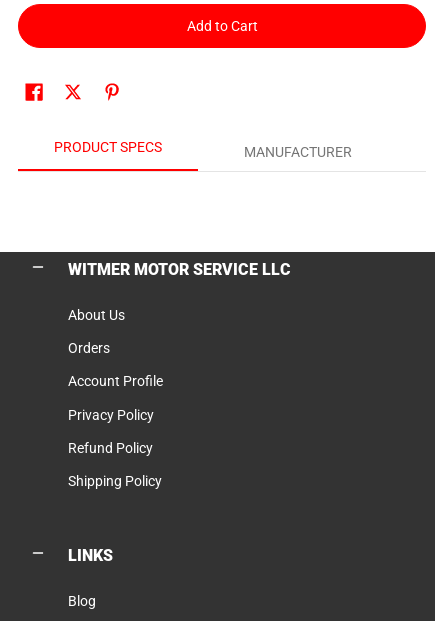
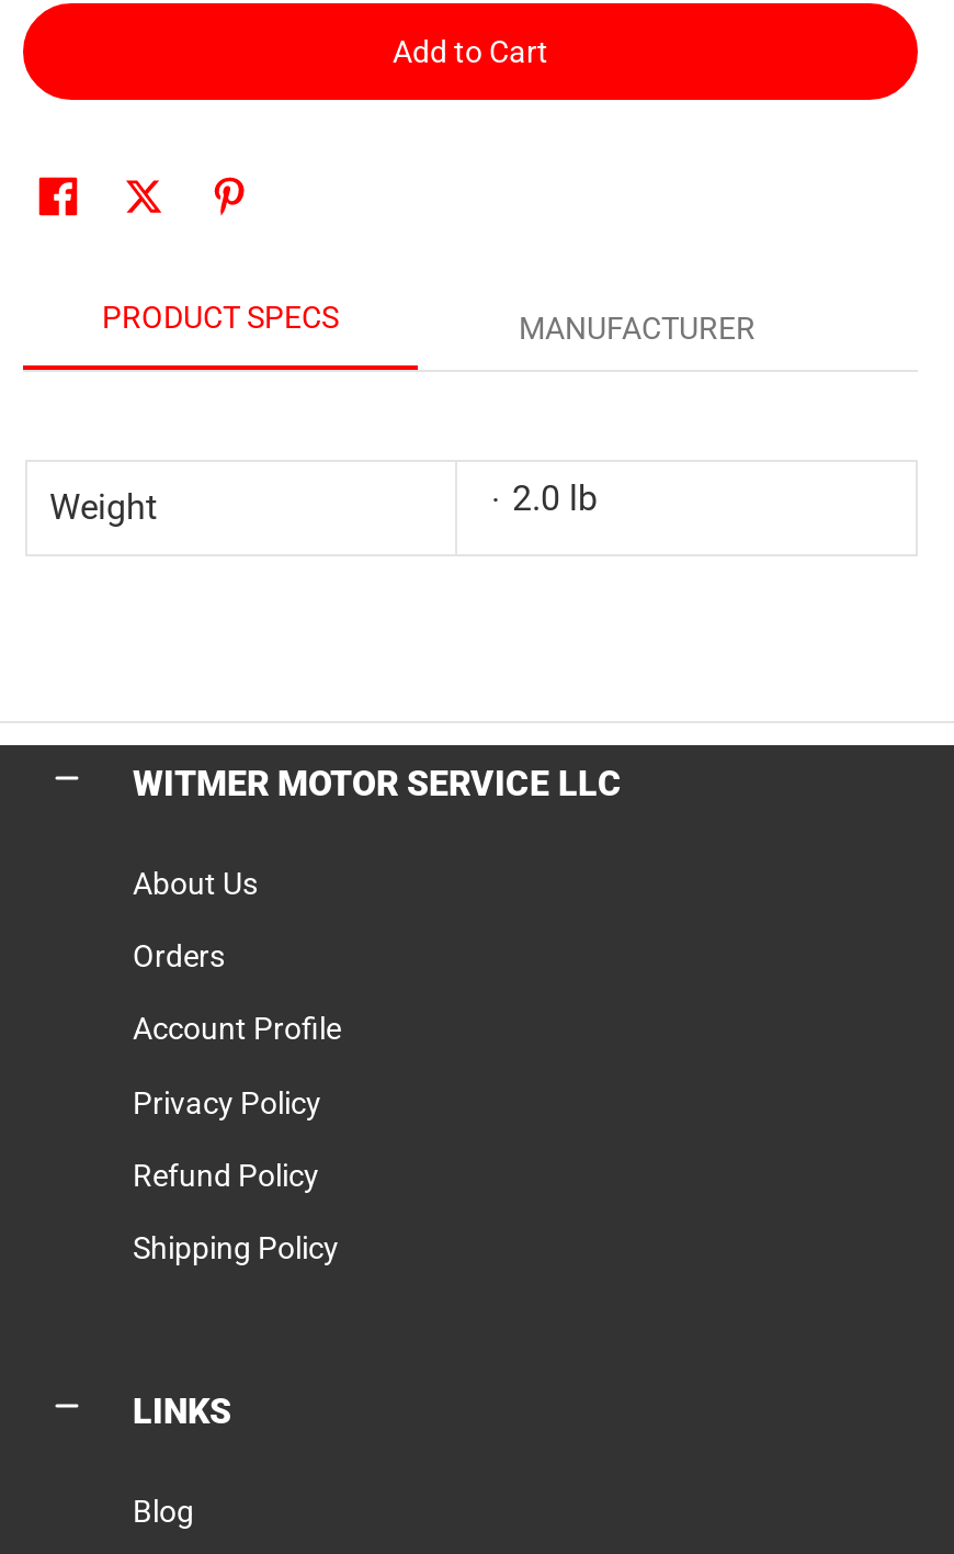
none -> [49,477,598,528] Weight | 2.0 lb

